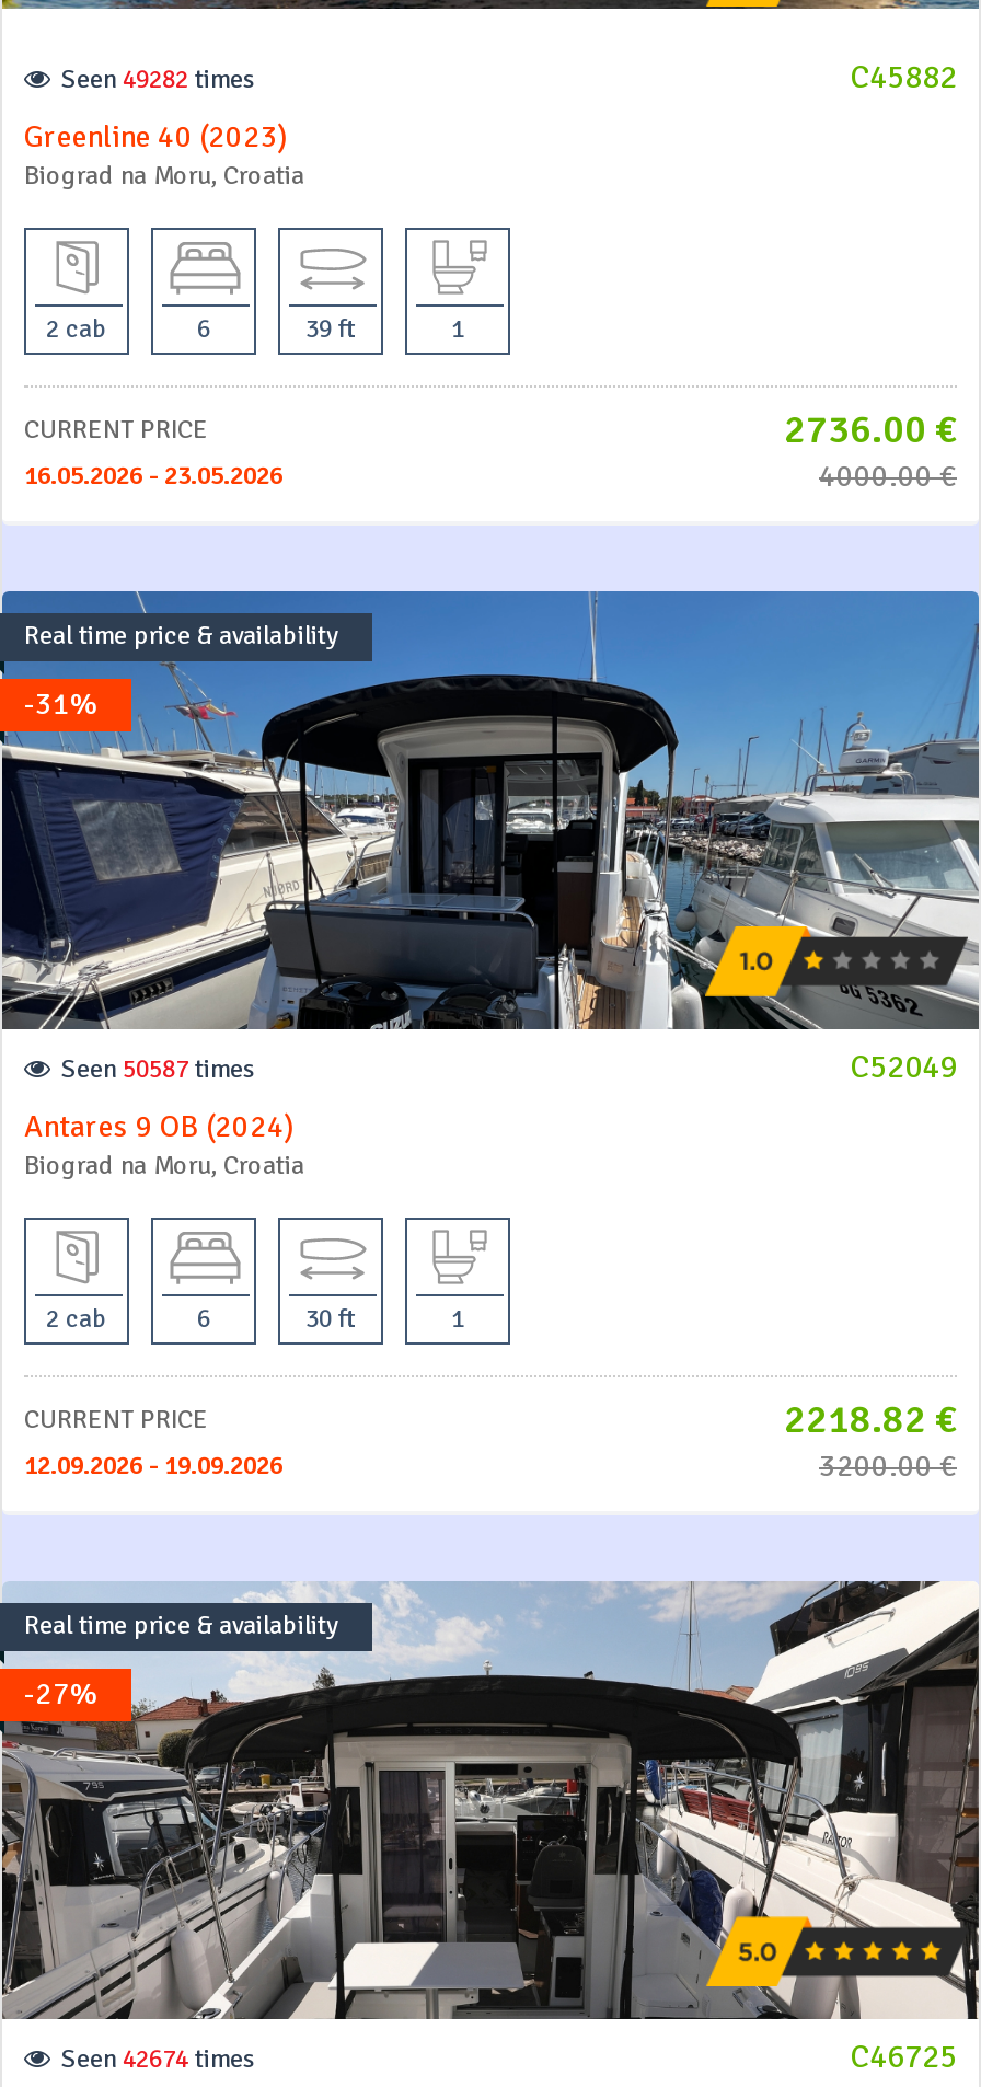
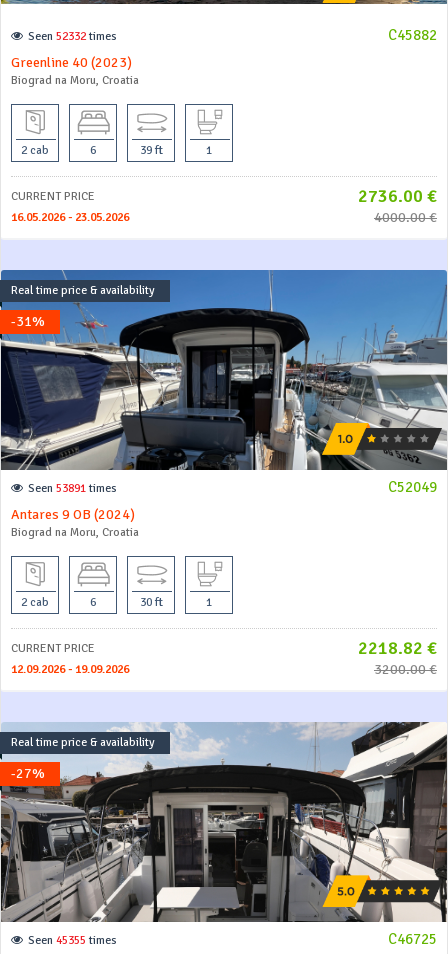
[61,64,256,96] Seen 49282 times -> [28,29,117,44] Seen 52332 times
[61,1053,256,1086] Seen 50587 times -> [28,481,117,496] Seen 53891 times
[61,2043,256,2076] Seen 42674 times -> [28,933,117,948] Seen 45355 times

